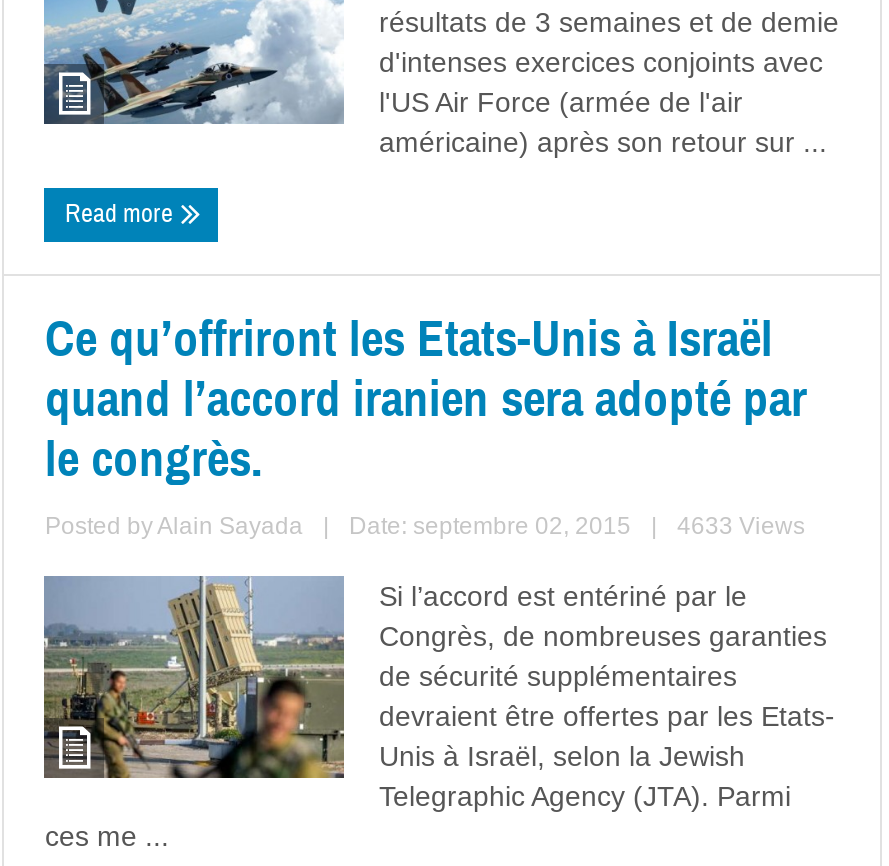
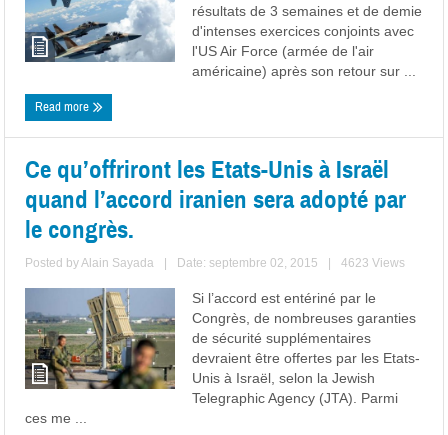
[677,512,805,540] 4633 Views -> [341,256,405,270] 4623 Views

